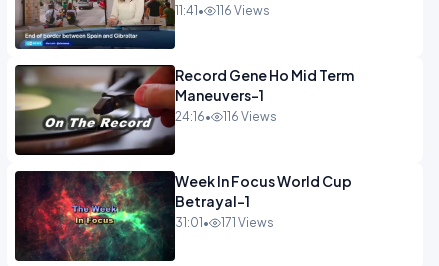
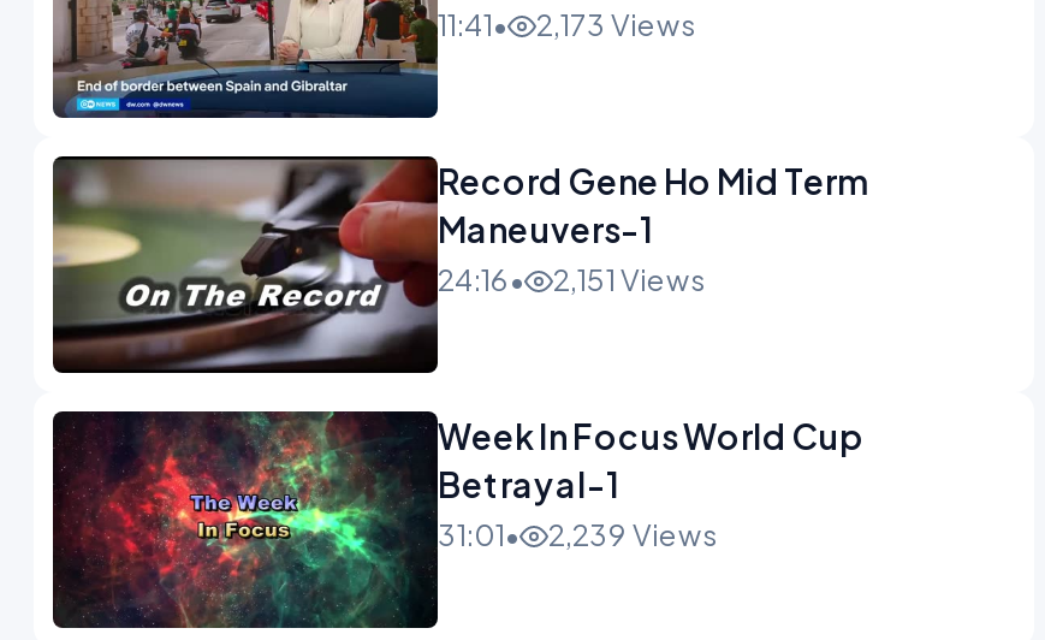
[216,3,270,18] 116 Views -> [536,7,697,43] 2,173 Views
[175,109,277,124] 24:16• 116 Views -> [438,262,707,298] 24:16• 2,151 Views
[175,215,274,230] 31:01• 171 Views -> [438,517,719,553] 31:01• 2,239 Views

